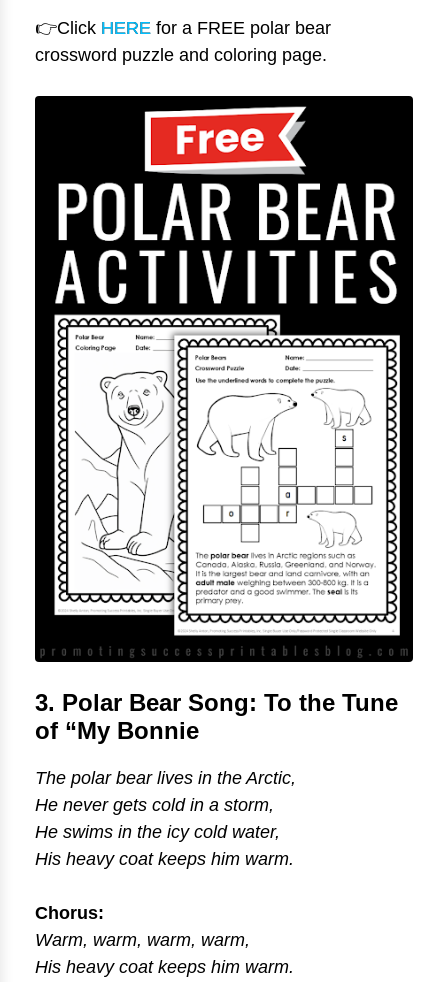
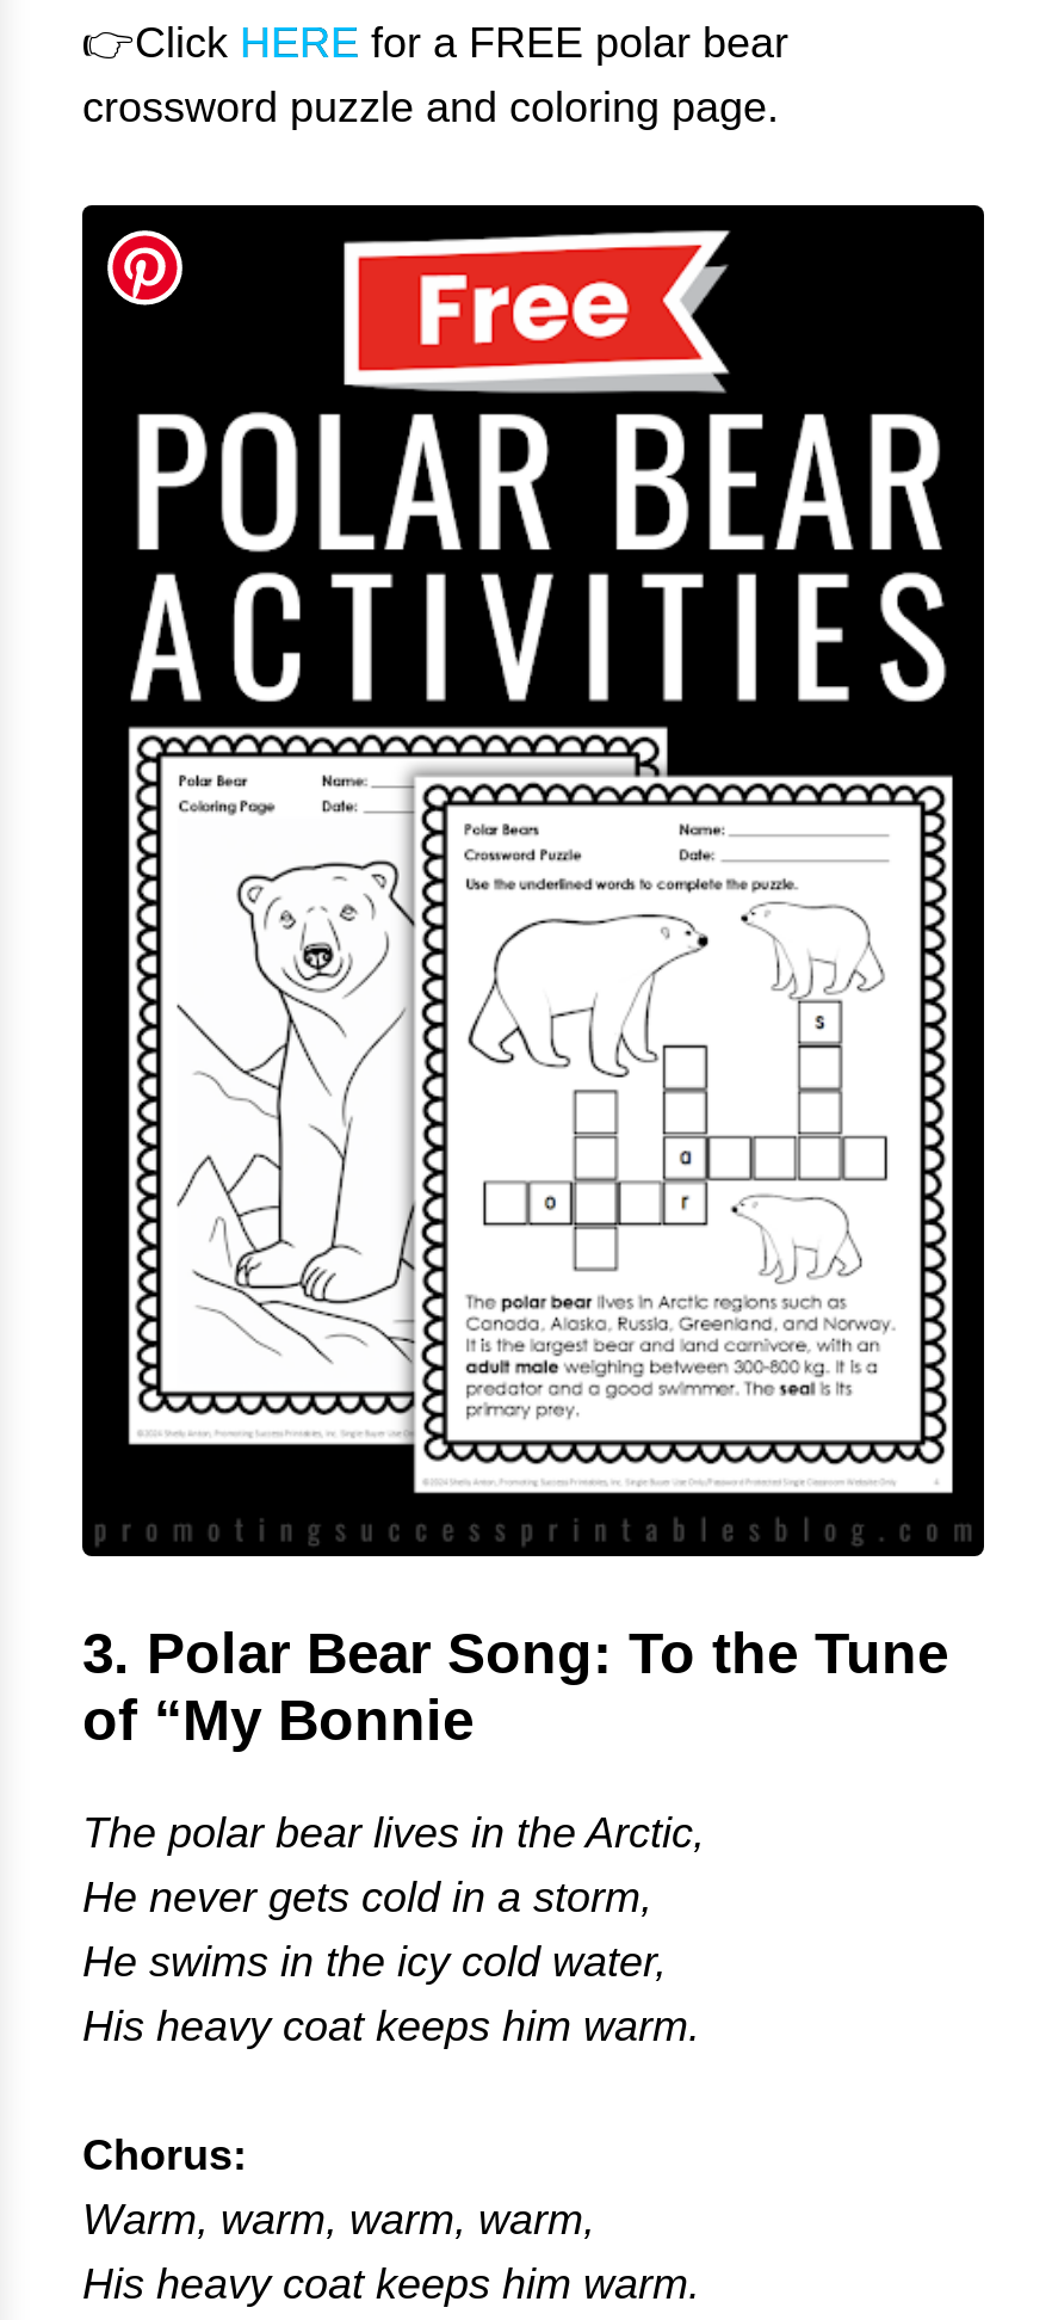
none -> [104,227,185,308] [image]

